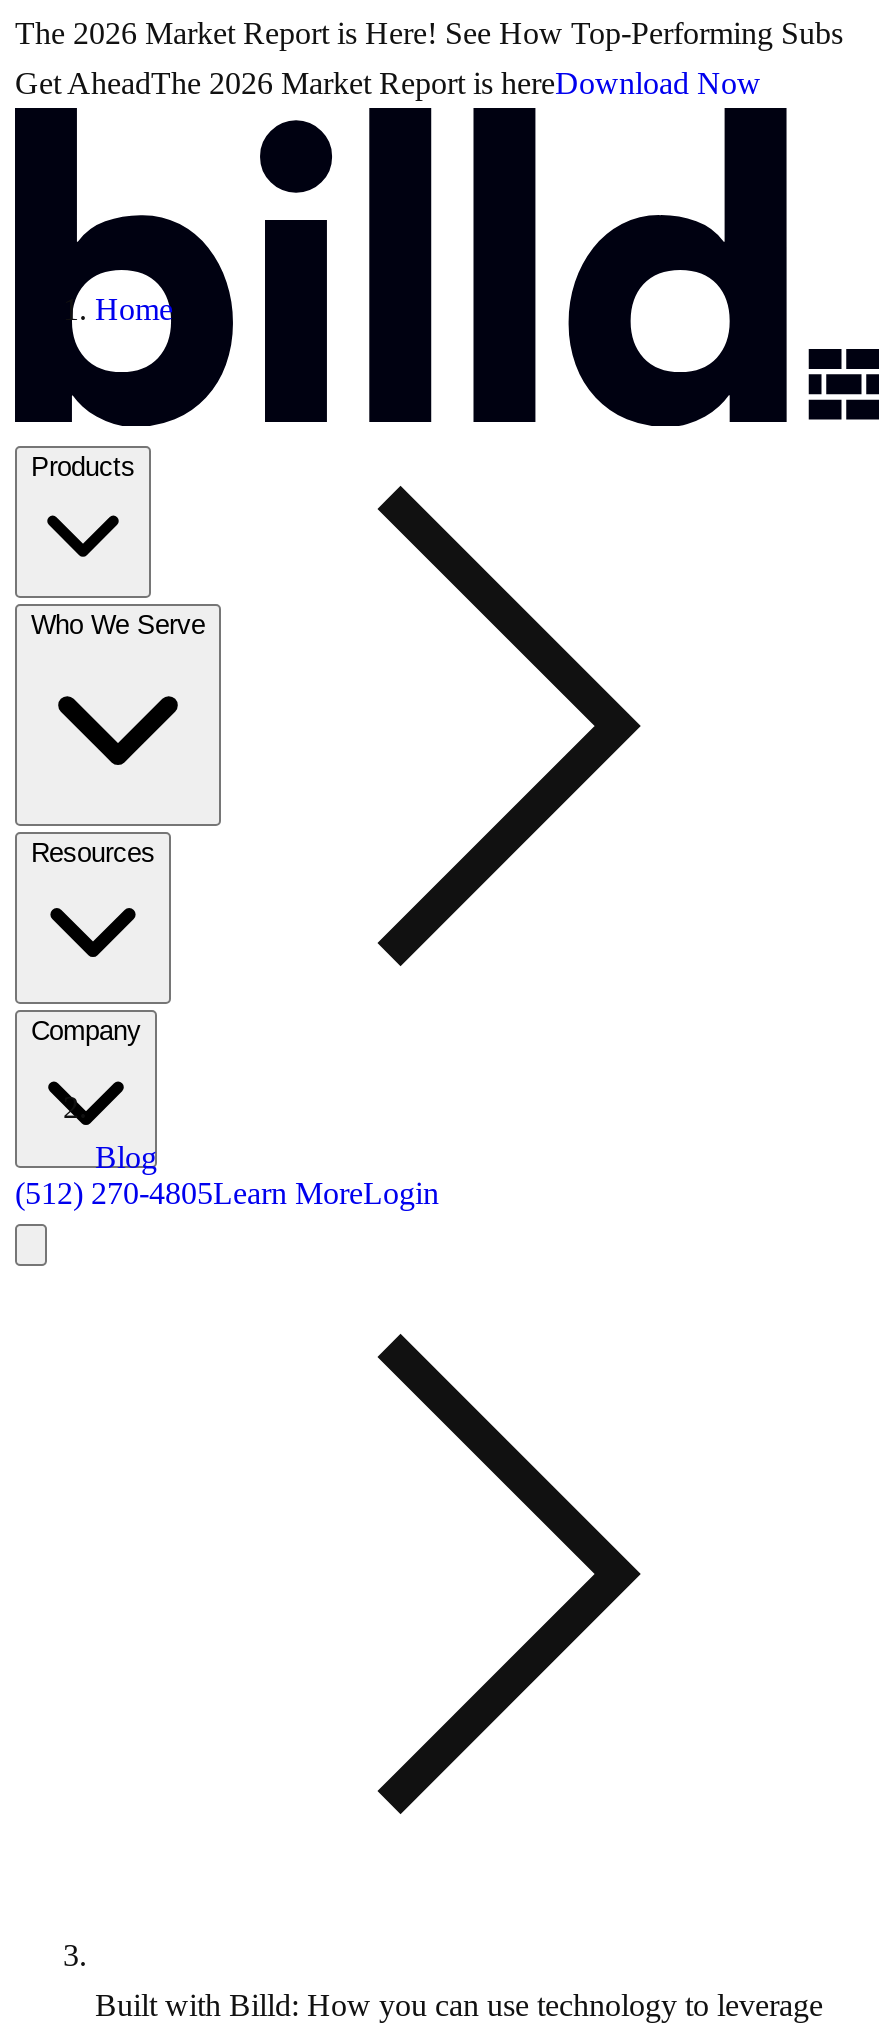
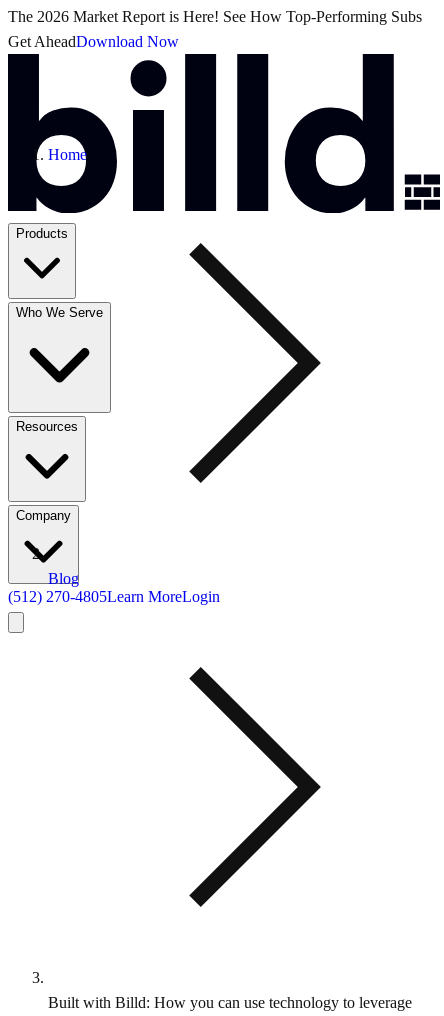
[15,66,761,100] Get AheadThe 2026 Market Report is hereDownload Now -> [8,33,179,50] Get AheadDownload Now

